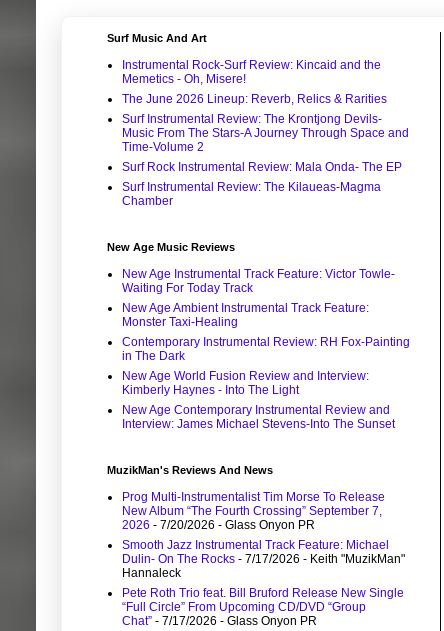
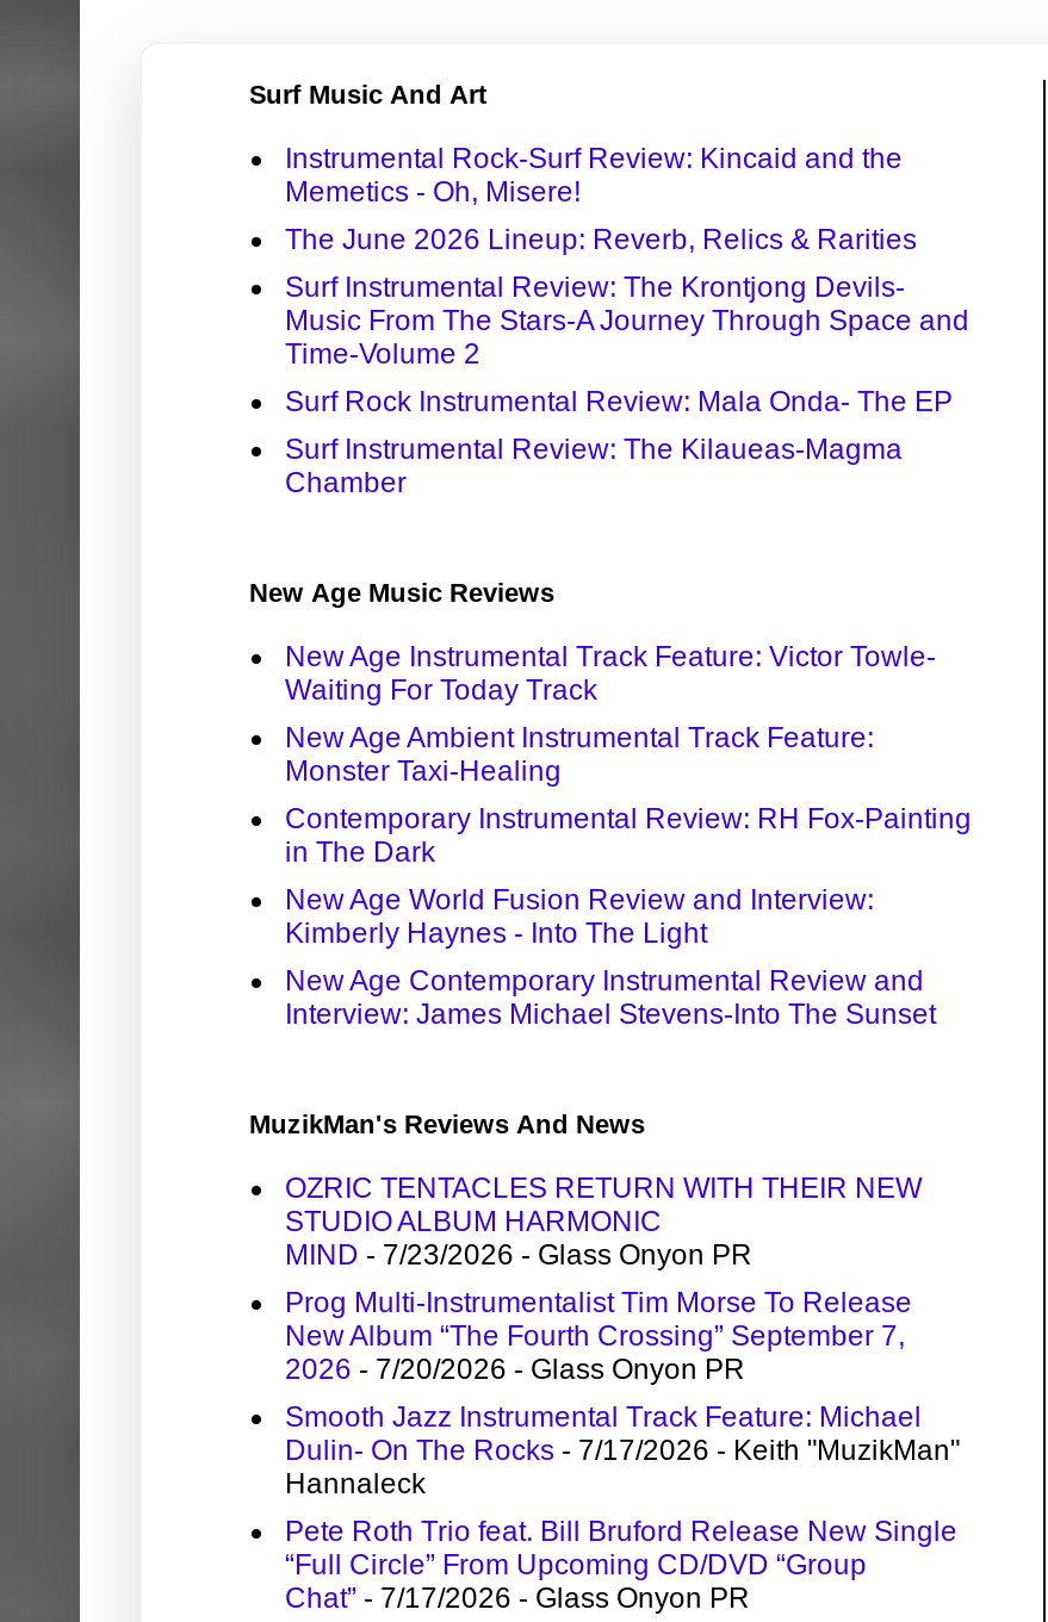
none -> [285,1172,922,1272] OZRIC TENTACLES RETURN WITH THEIR NEW | STUDIO ALBUM HARMONIC | MIND - 7/23/2026 - Glass Onyon PR

